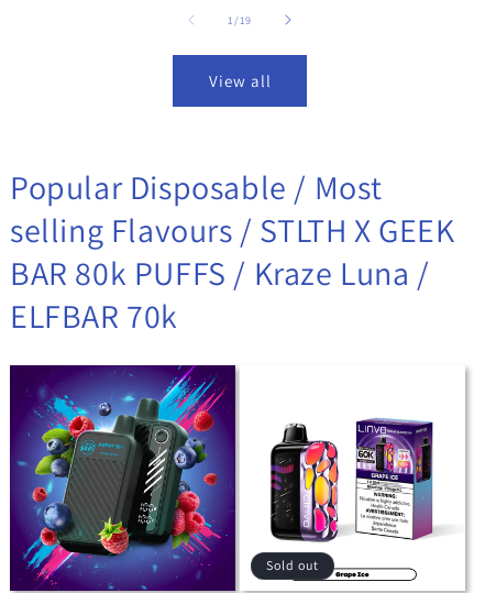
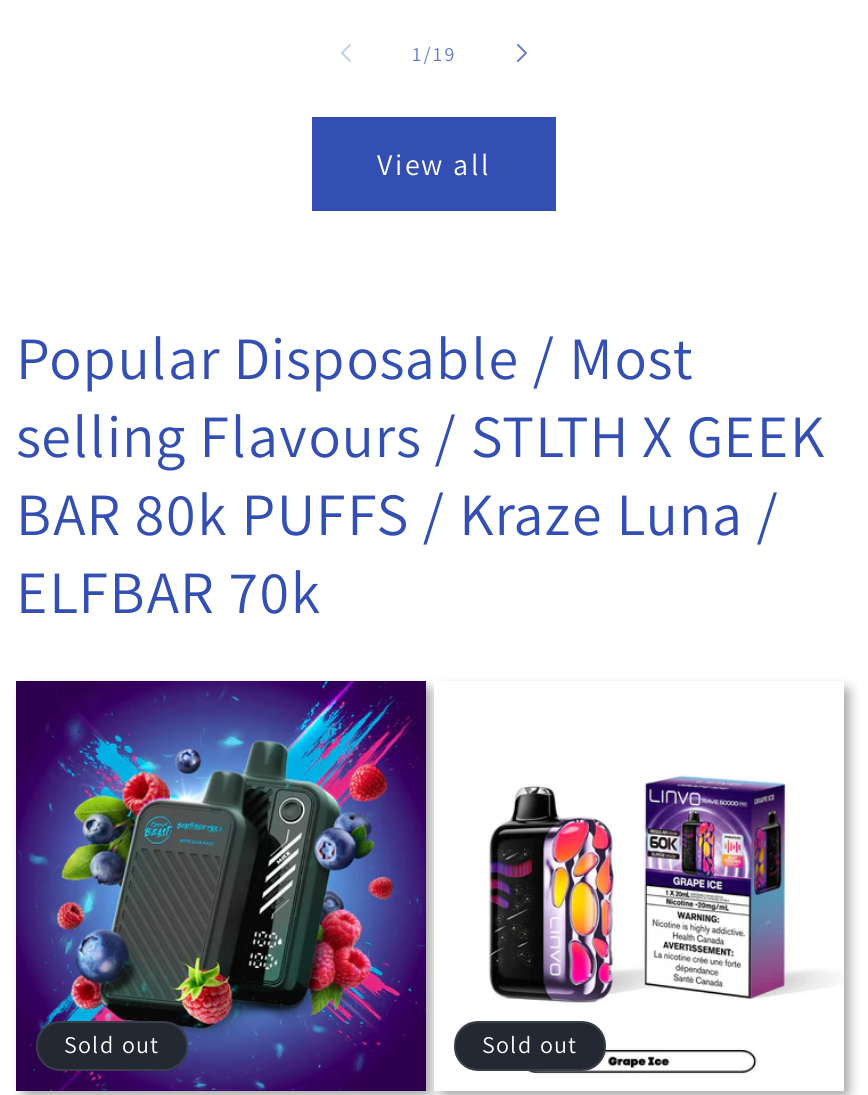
none -> [64,1029,160,1059] Sold out

